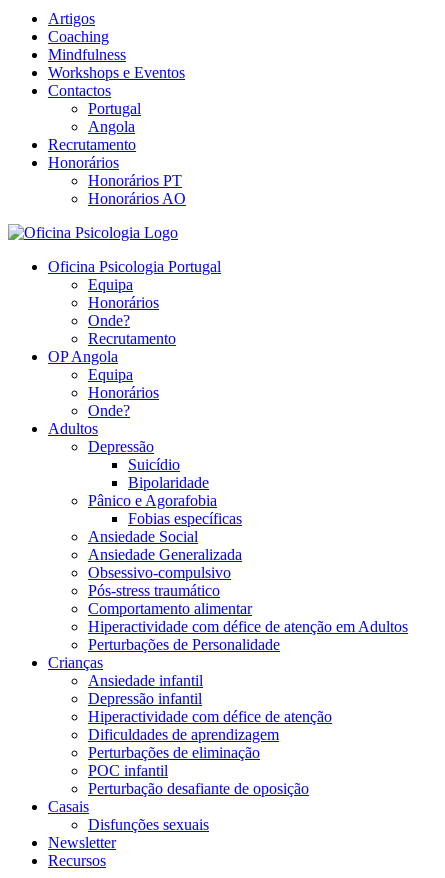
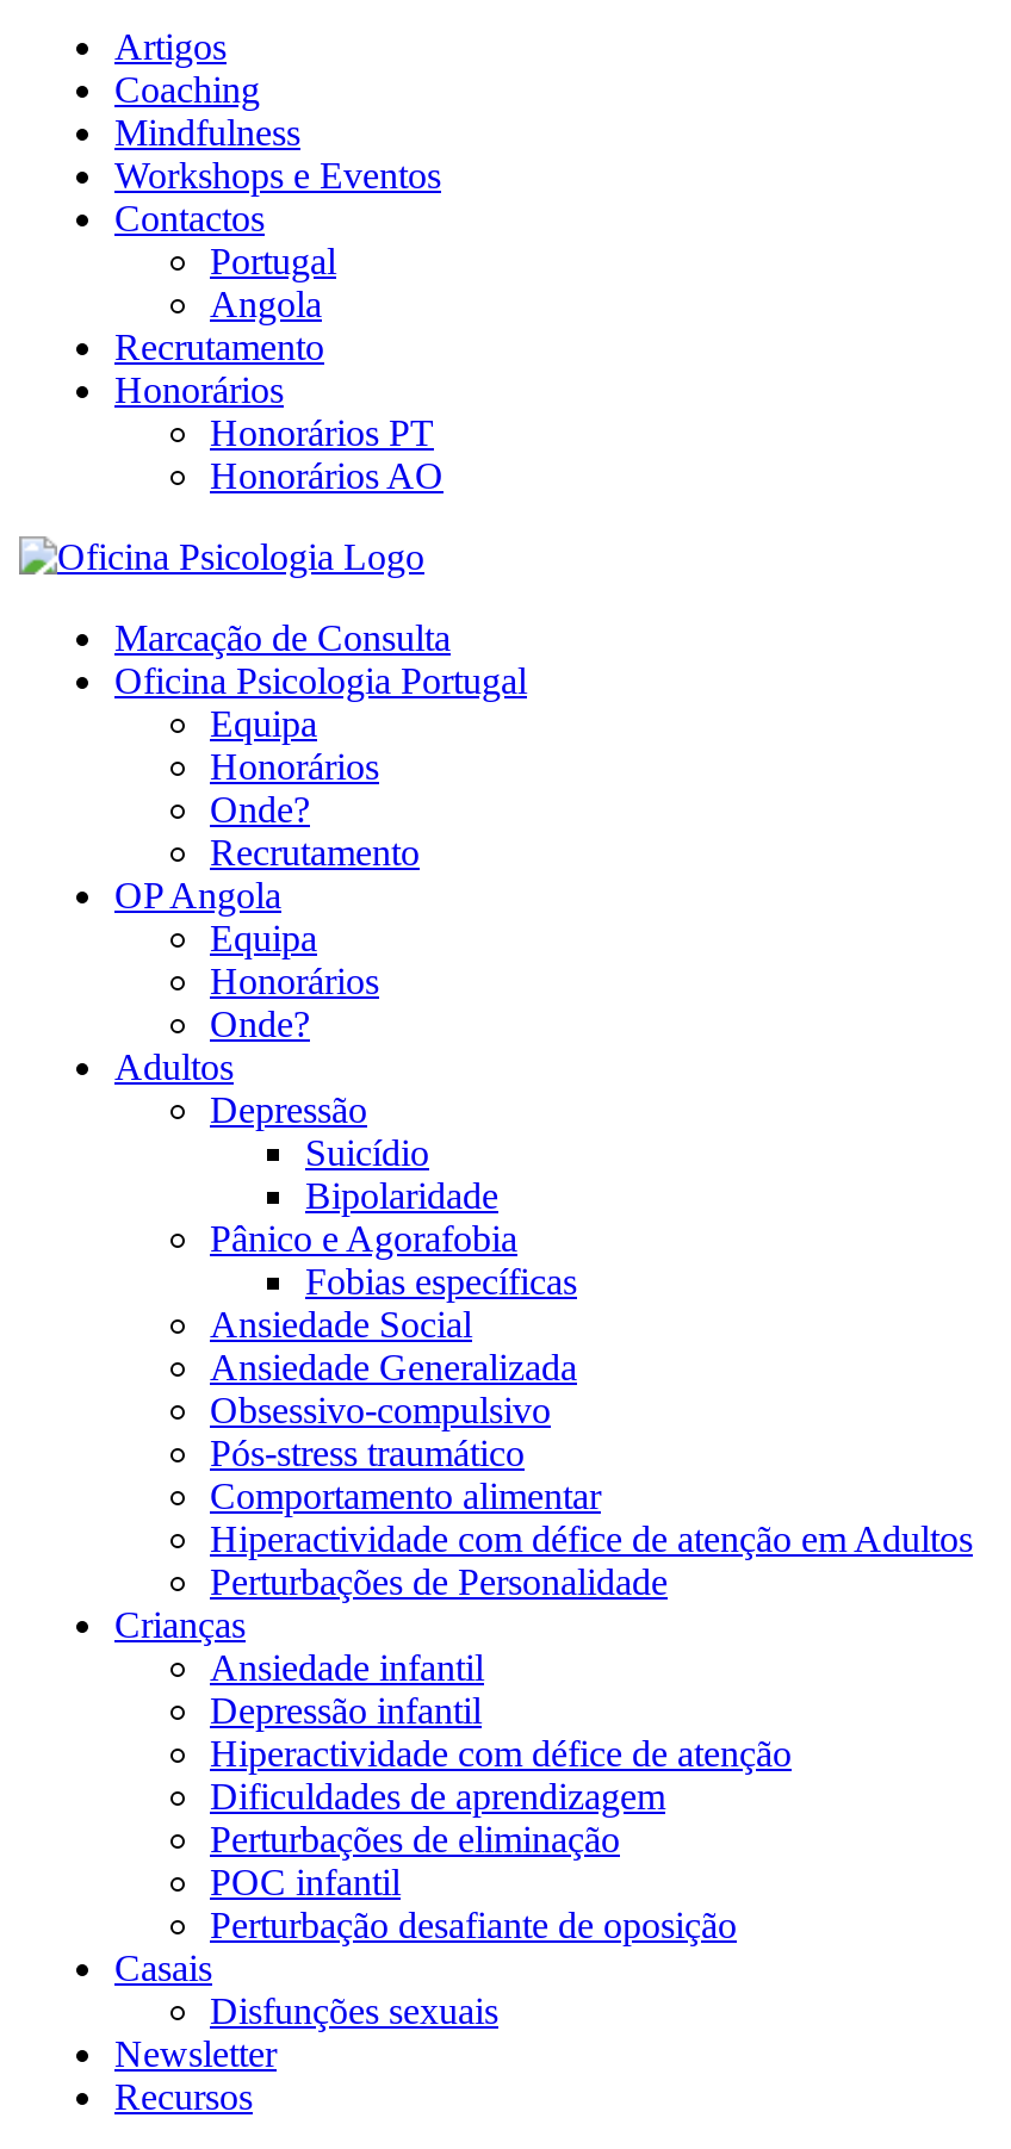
none -> [114,617,451,658] Marcação de Consulta

